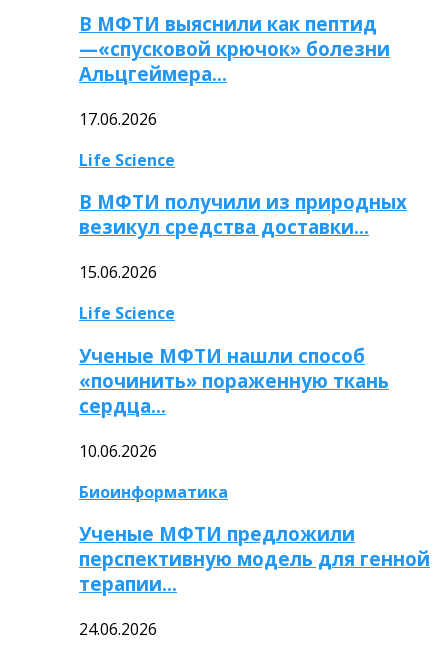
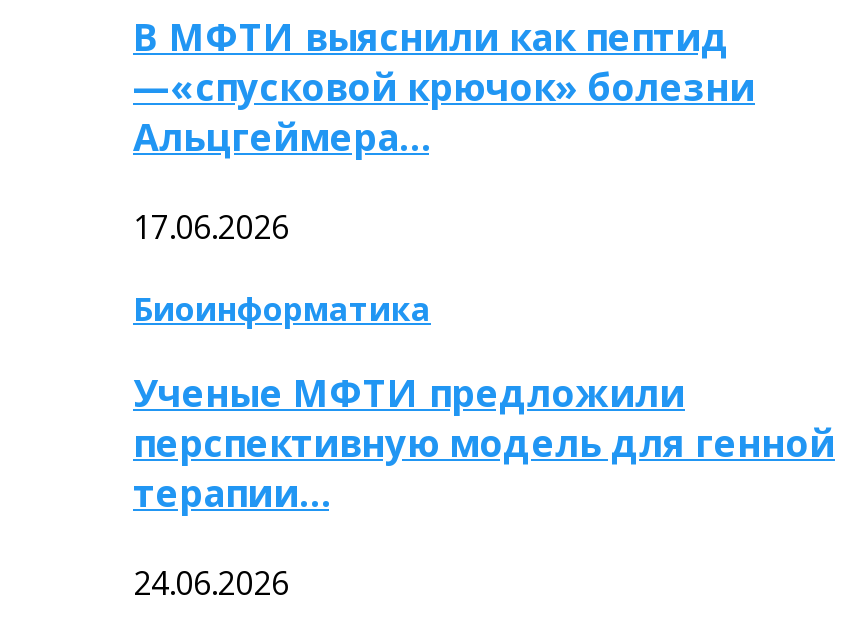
[79,149,407,461] Life Science | В МФТИ получили из природных | везикул средства доставки… | 15.06.2026 | Life Science | Ученые МФТИ нашли способ | «починить» пораженную ткань | сердца… | 10.06.2026 -> none

